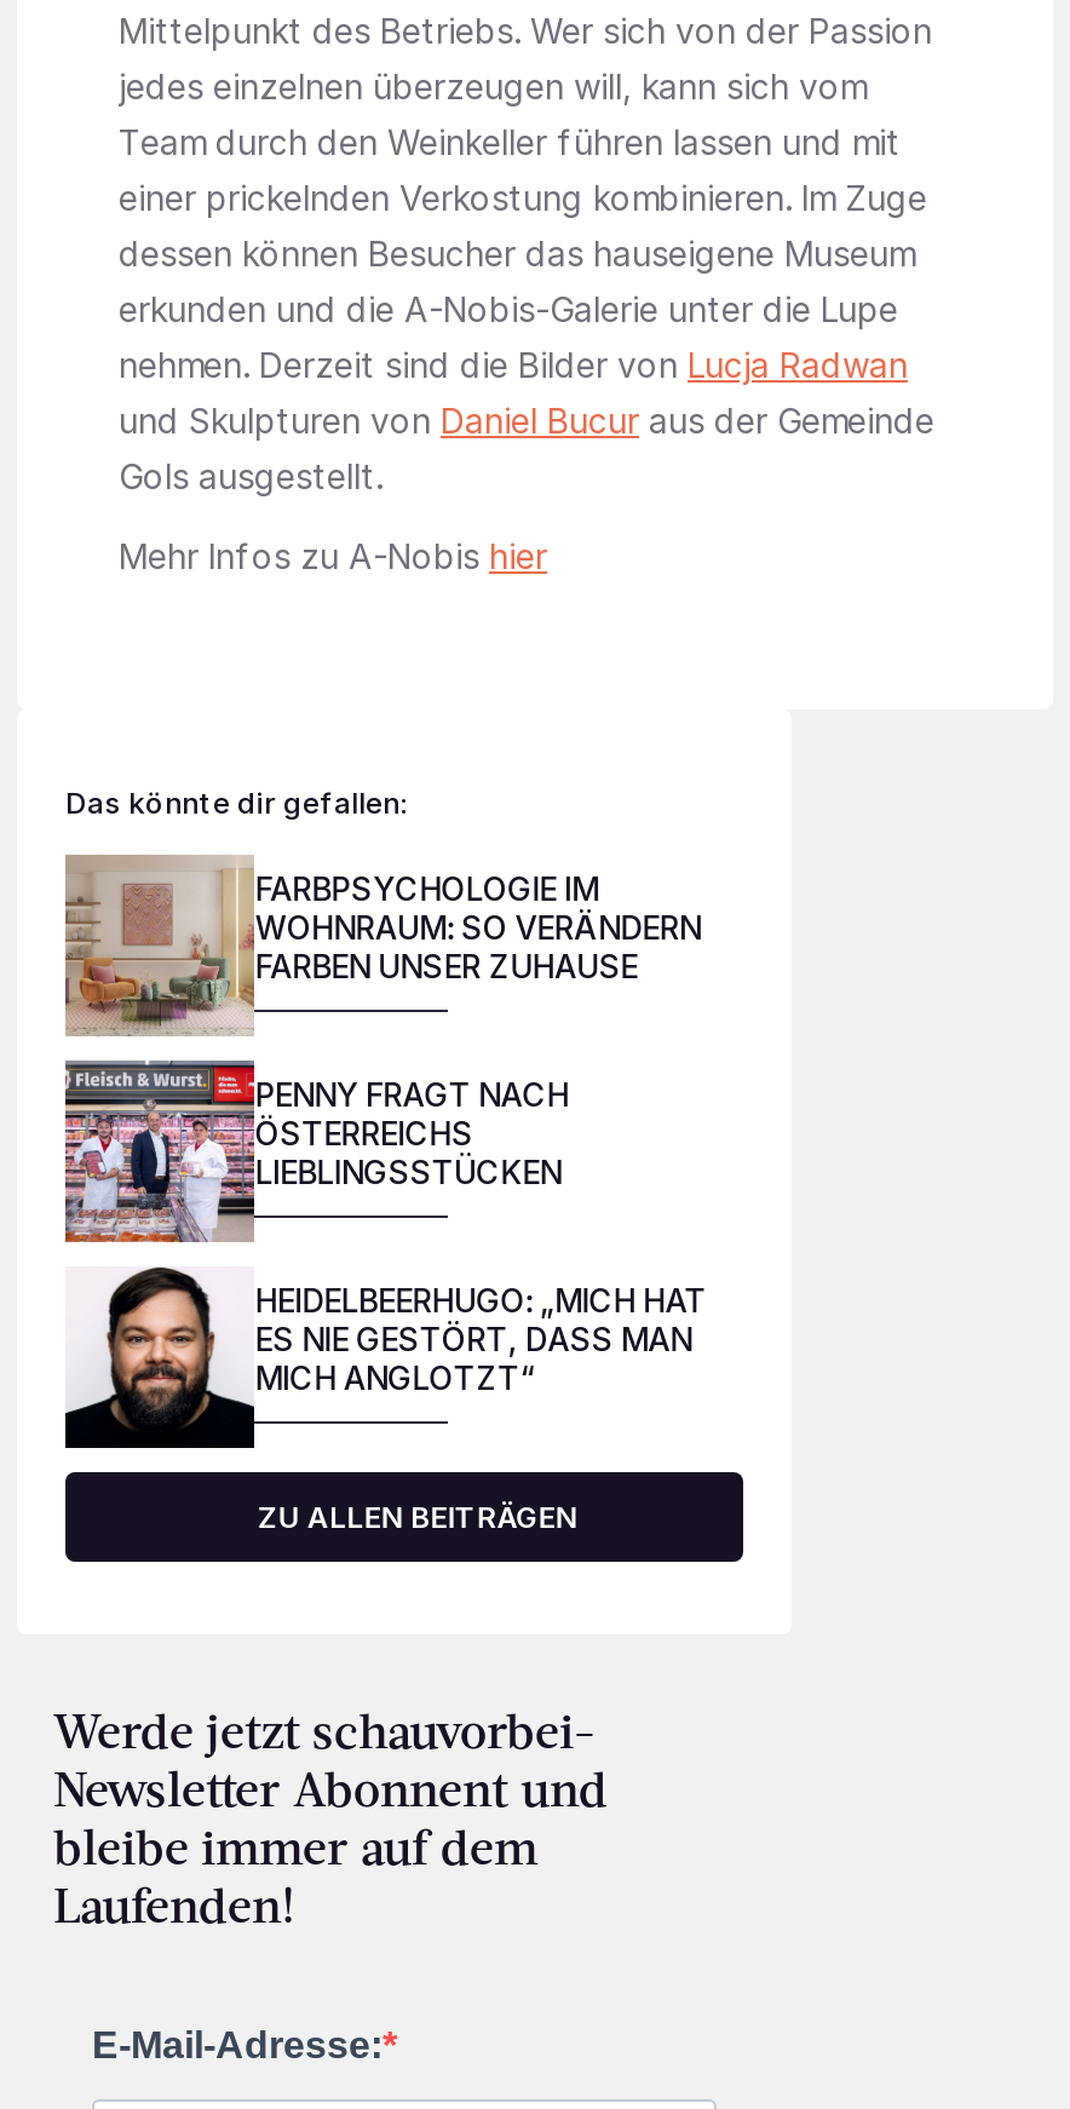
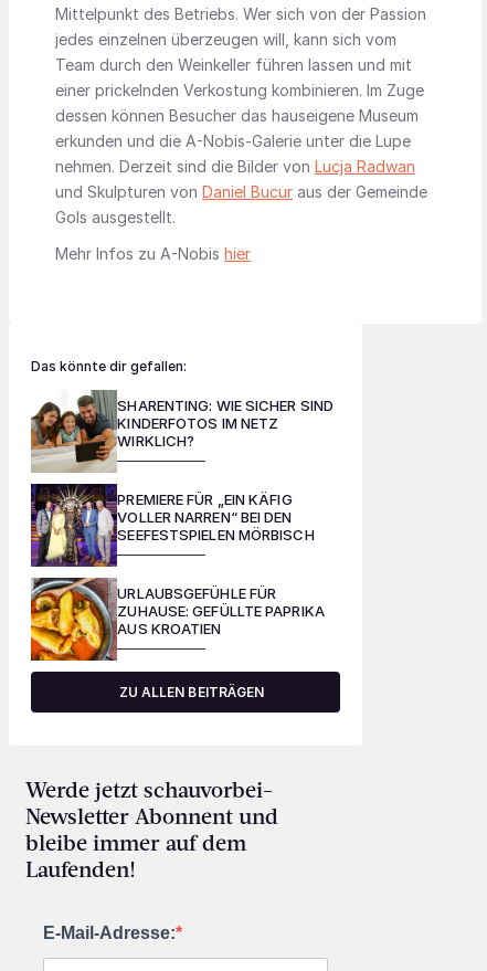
[63,852,701,1029] [image] | FARBPSYCHOLOGIE IM | WOHNRAUM: SO VERÄNDERN | FARBEN UNSER ZUHAUSE -> [31,390,334,468] [image] | SHARENTING: WIE SICHER SIND | KINDERFOTOS IM NETZ | WIRKLICH?
[63,1061,569,1245] [image] | PENNY FRAGT NACH | ÖSTERREICHS | LIEBLINGSSTÜCKEN -> [31,483,314,568] [image] | PREMIERE FÜR „EIN KÄFIG | VOLLER NARREN“ BEI DEN | SEEFESTSPIELEN MÖRBISCH
[63,1266,707,1450] [image] | HEIDELBEERHUGO: „MICH HAT | ES NIE GESTÖRT, DASS MAN | MICH ANGLOTZT“ -> [30,577,325,662] [image] | URLAUBSGEFÜHLE FÜR | ZUHAUSE: GEFÜLLTE PAPRIKA | AUS KROATIEN

